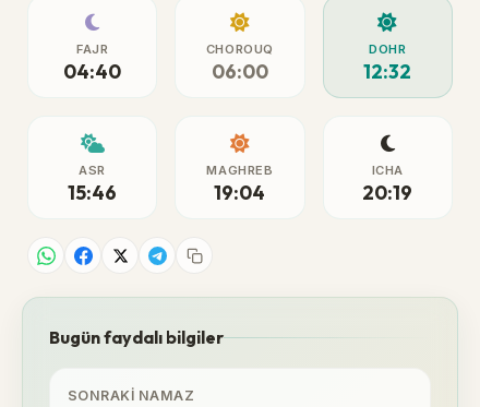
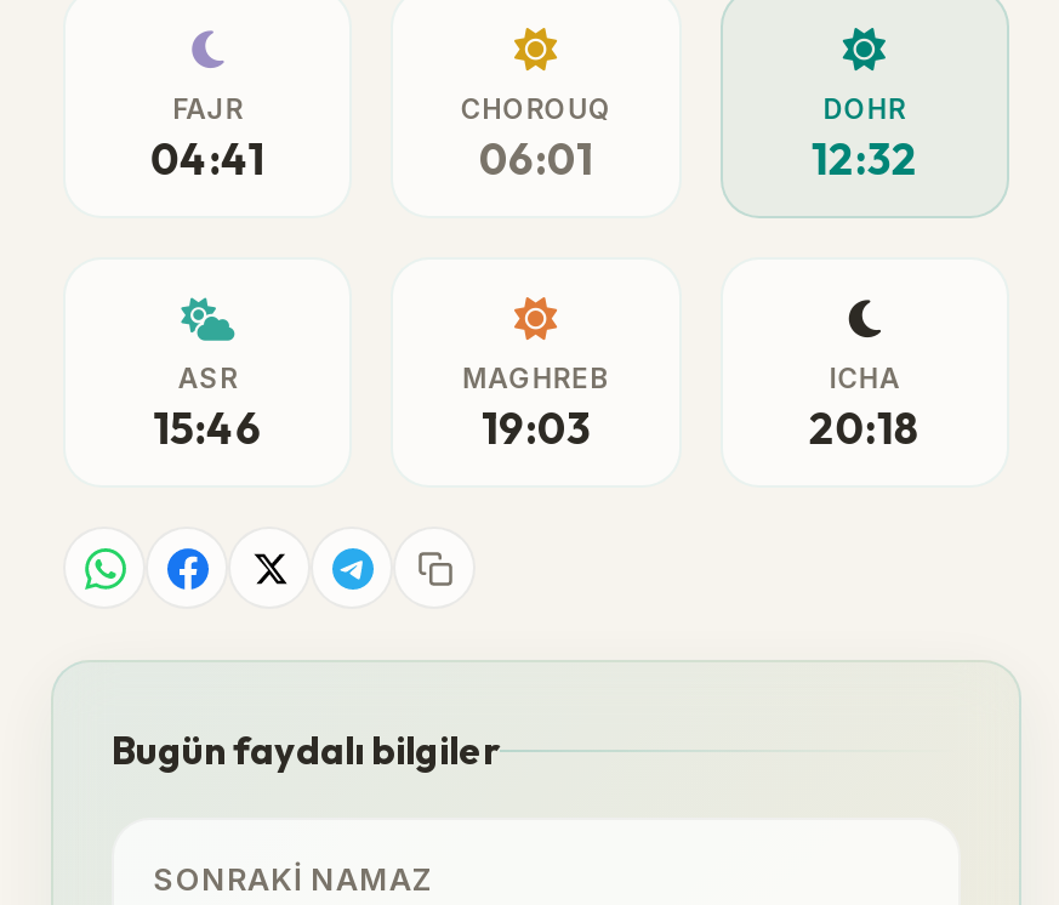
[63,58,121,83] 04:40 -> [151,130,265,186] 04:41
[212,58,268,83] 06:00 -> [479,130,593,186] 06:01
[214,179,266,205] 19:04 -> [482,399,591,455] 19:03
[363,179,413,205] 20:19 -> [809,399,920,455] 20:18

